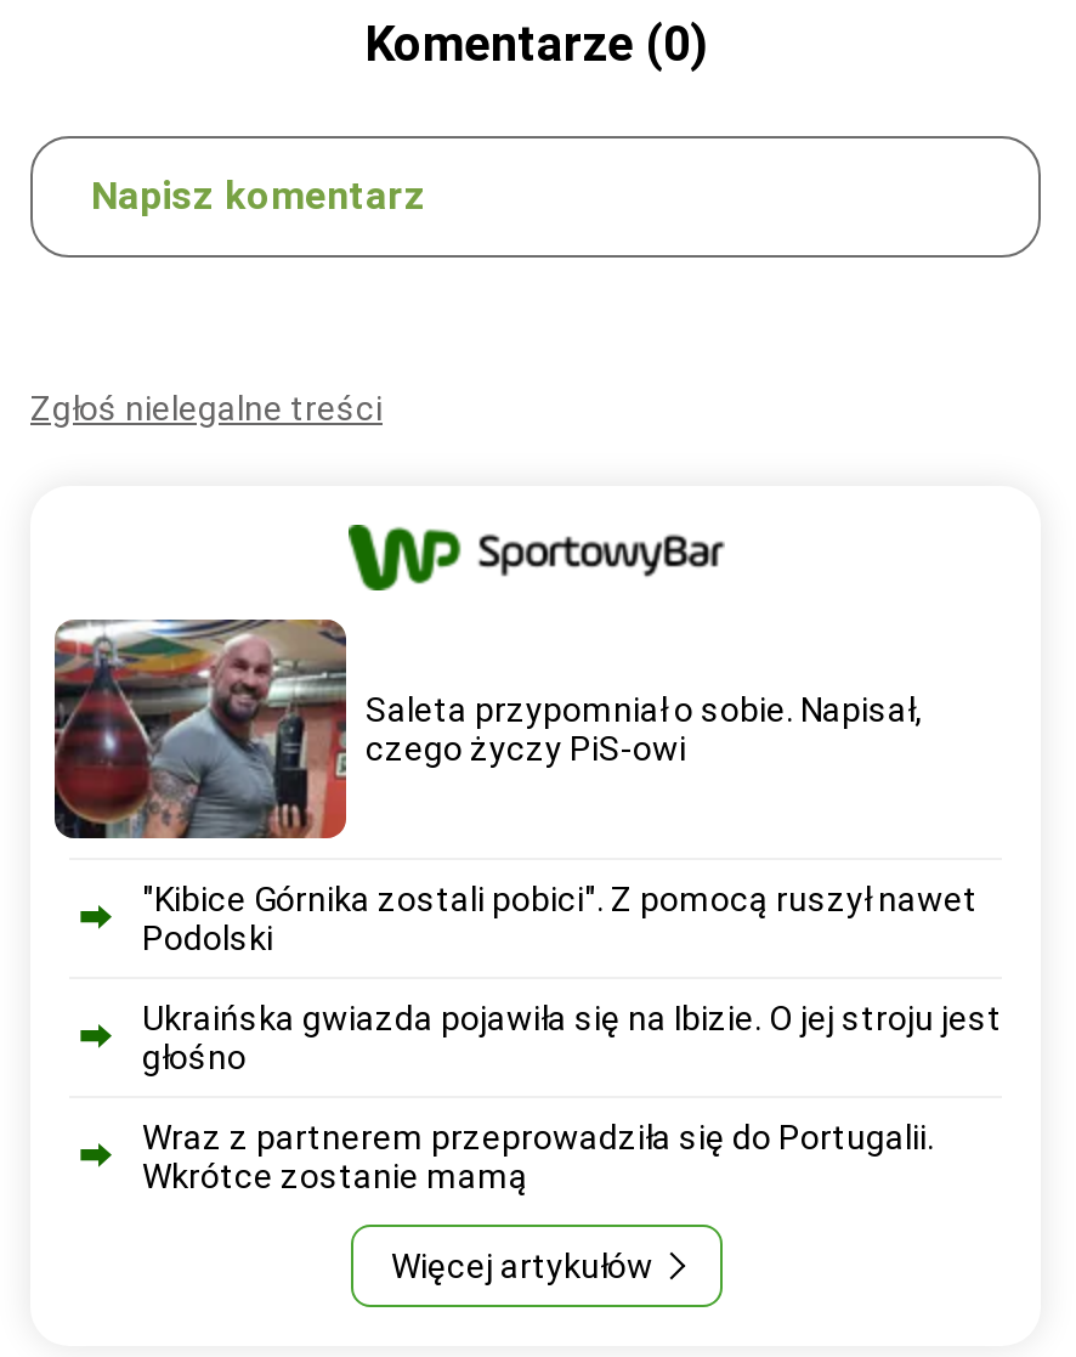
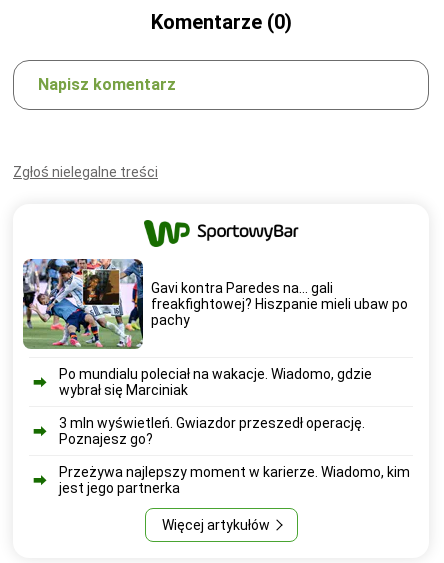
[52,617,922,841] [image] | Saleta przypomniał o sobie. Napisał, | czego życzy PiS-owi -> [22,258,408,350] [image] | Gavi kontra Paredes na... gali | freakfightowej? Hiszpanie mieli ubaw po | pachy
[142,880,978,957] "Kibice Górnika zostali pobici". Z pomocą ruszył nawet | Podolski -> [59,366,372,398] Po mundialu poleciał na wakacje. Wiadomo, gdzie | wybrał się Marciniak
[142,999,1002,1076] Ukraińska gwiazda pojawiła się na Ibizie. O jej stroju jest | głośno -> [59,415,365,447] 3 mln wyświetleń. Gwiazdor przeszedł operację. | Poznajesz go?
[142,1118,934,1195] Wraz z partnerem przeprowadziła się do Portugalii. | Wkrótce zostanie mamą -> [59,464,410,496] Przeżywa najlepszy moment w karierze. Wiadomo, kim | jest jego partnerka

